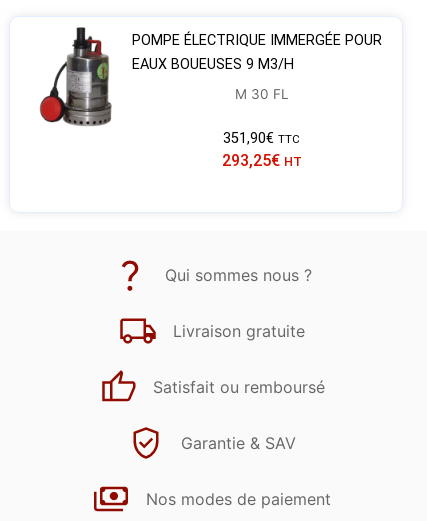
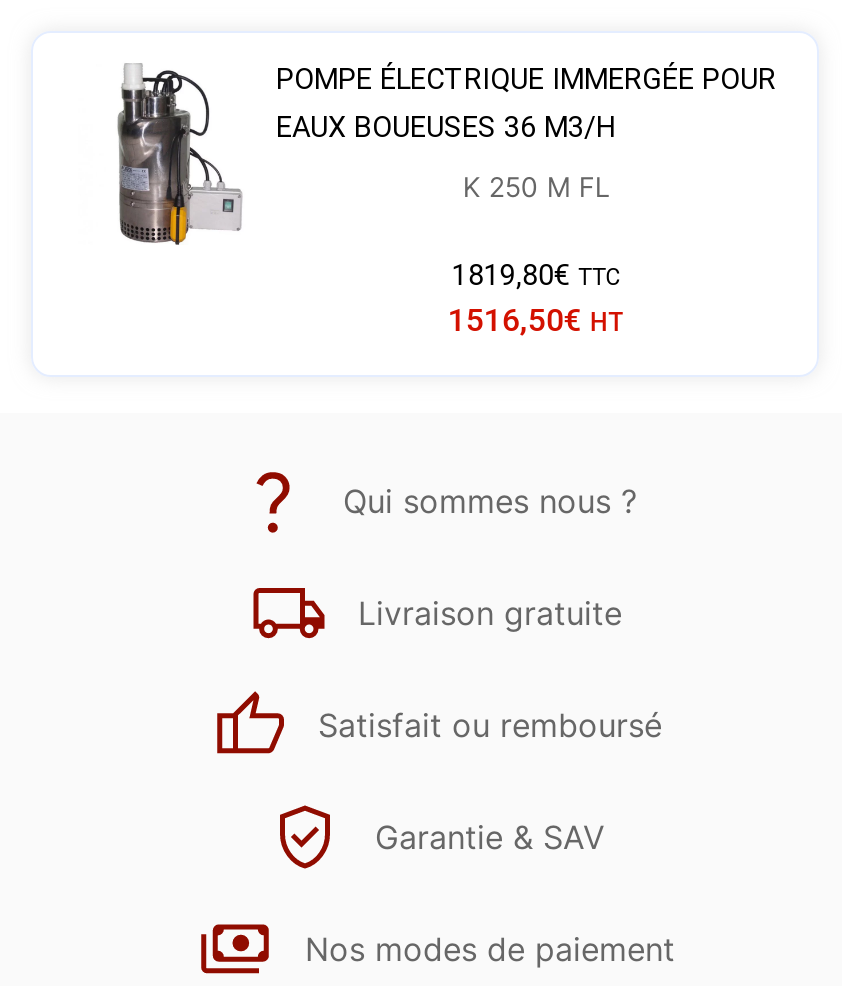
[39,26,293,127] [image] | EAUX BOUEUSES 9 M3/H -> [107,53,616,247] [image] | EAUX BOUEUSES 36 M3/H
[235,86,289,102] M 30 FL -> [463,171,611,203] K 250 M FL
[222,130,302,170] 351,90€ TTC | 293,25€ HT -> [448,259,626,339] 1819,80€ TTC | 1516,50€ HT

